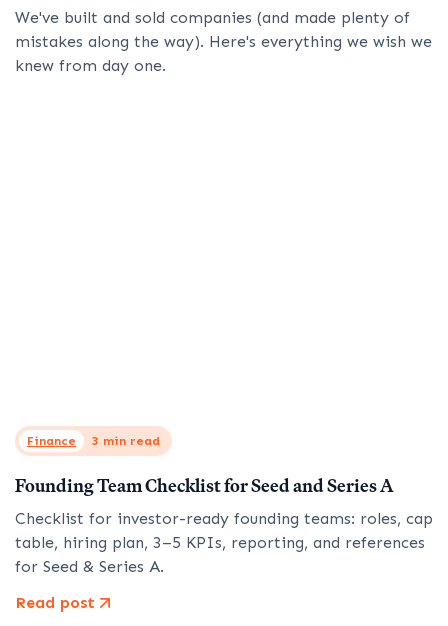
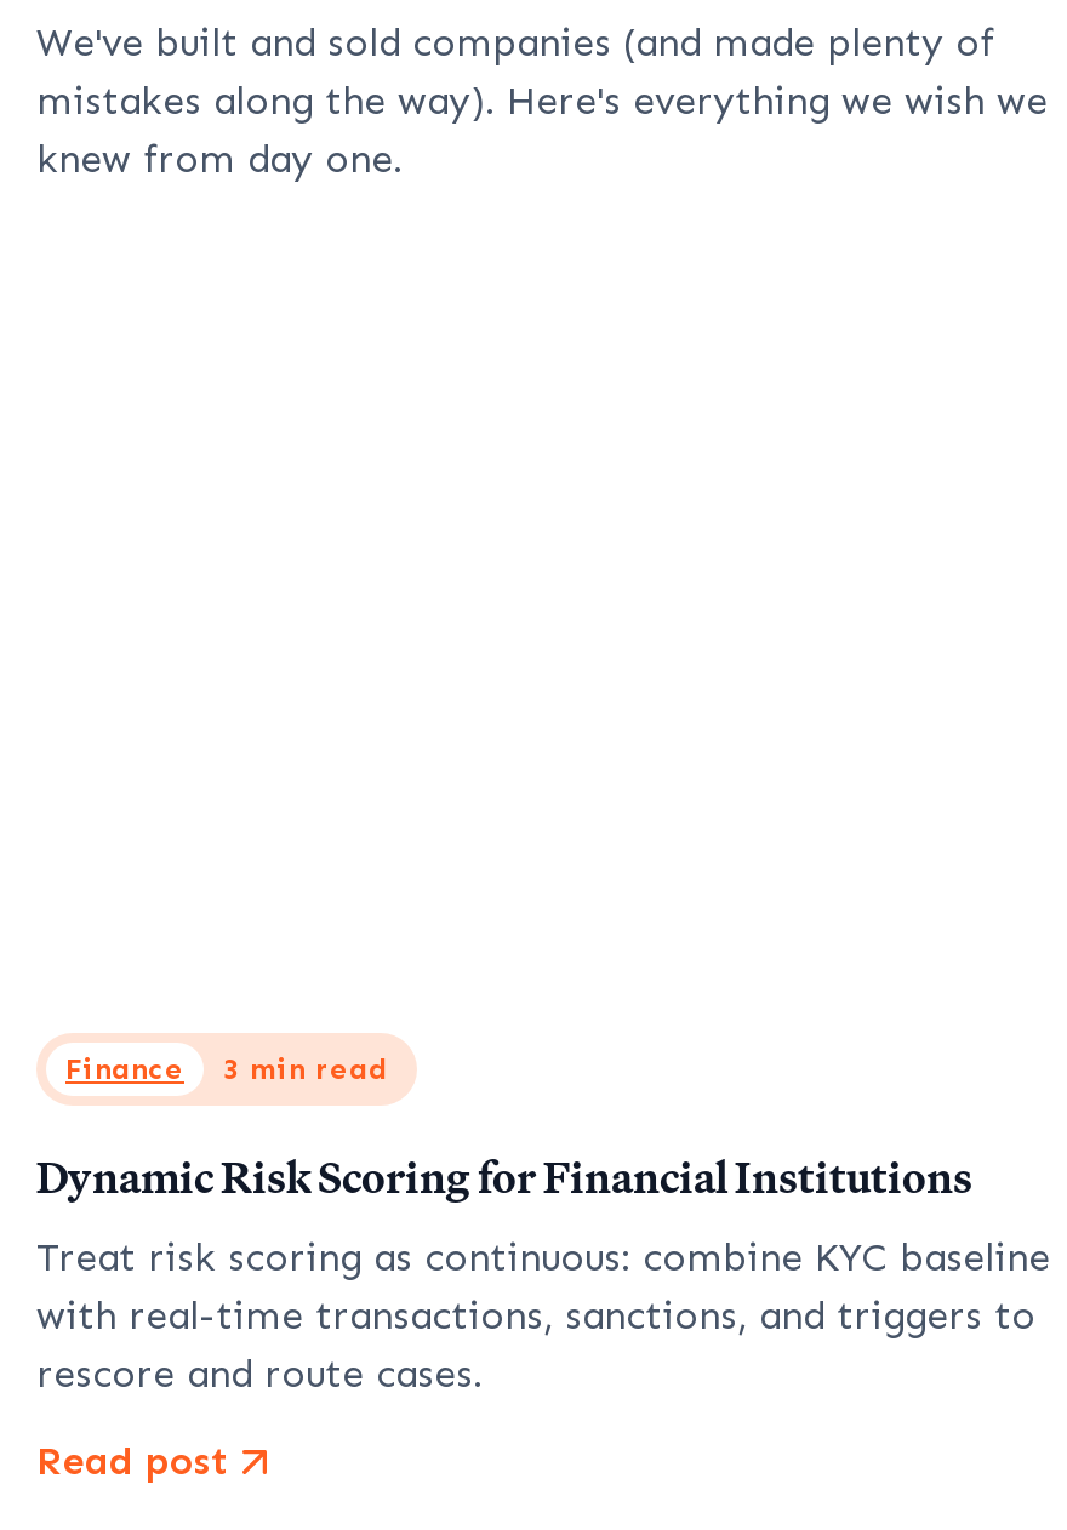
[15,474,394,497] Founding Team Checklist for Seed and Series A -> [36,1149,972,1205] Dynamic Risk Scoring for Financial Institutions
[15,509,433,576] Checklist for investor-ready founding teams: roles, cap | table, hiring plan, 3–5 KPIs, reporting, and references | for Seed & Series A. -> [36,1234,1050,1397] Treat risk scoring as continuous: combine KYC baseline | with real-time transactions, sanctions, and triggers to | rescore and route cases.

